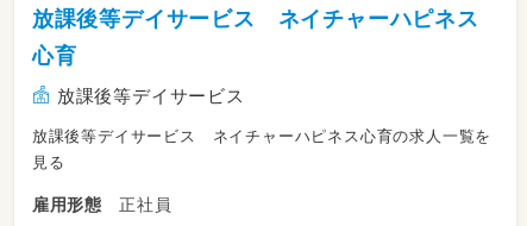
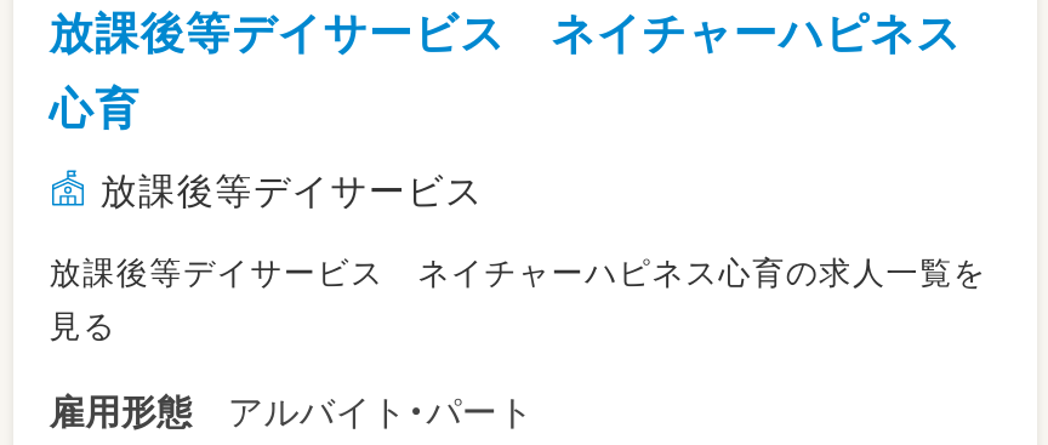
[119,195,172,214] 正社員 -> [228,394,534,433] アルバイト・パート

